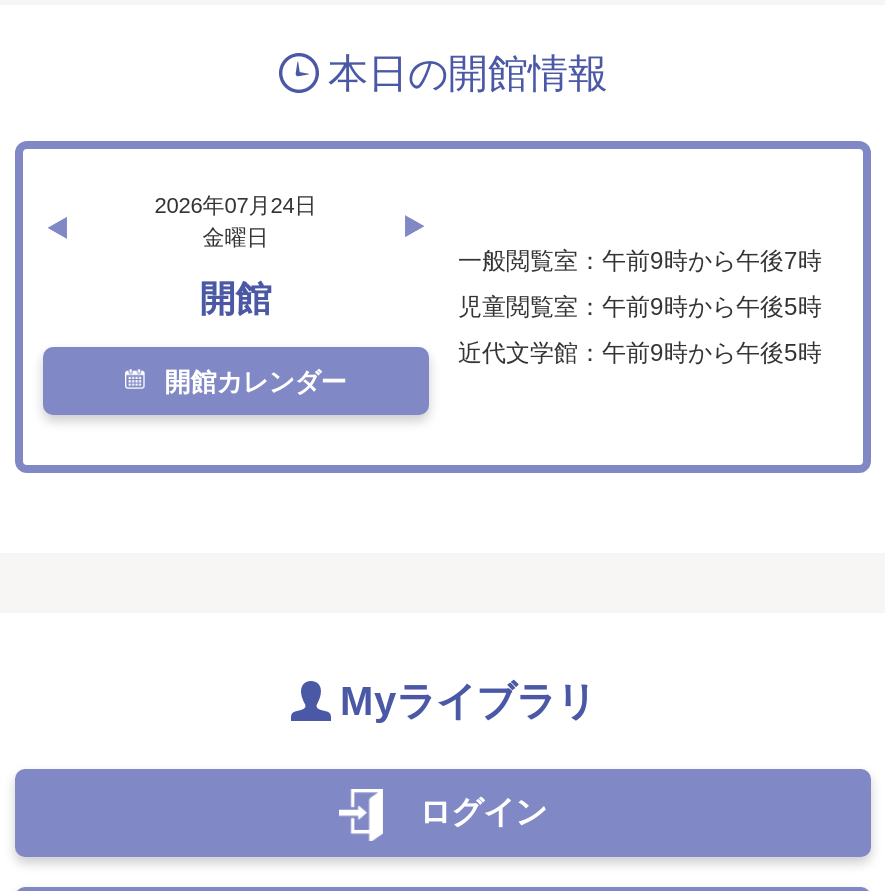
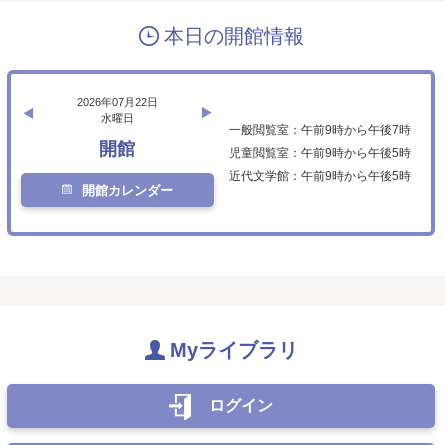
[155,192,317,216] 2026年07月24日 -> [77,96,158,108] 2026年07月22日
[203,224,269,248] 金曜日 -> [101,112,134,124] 水曜日

